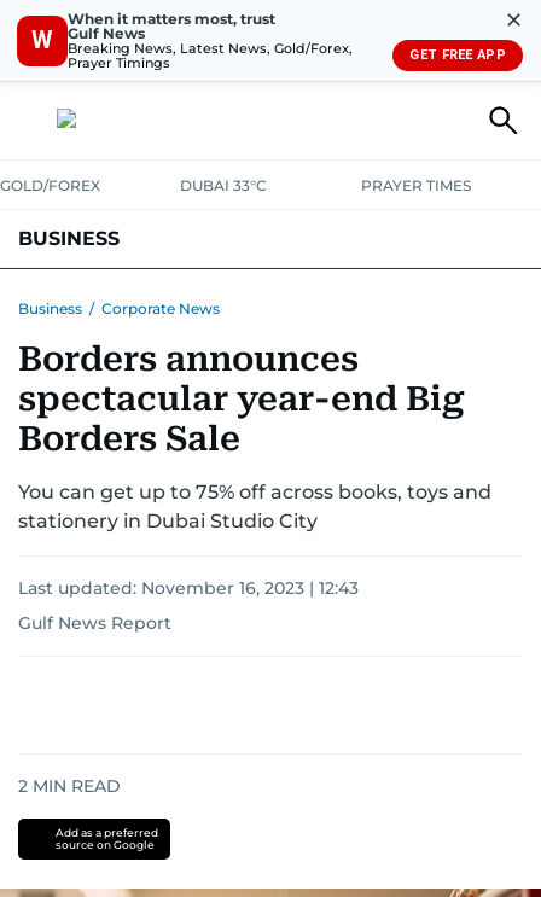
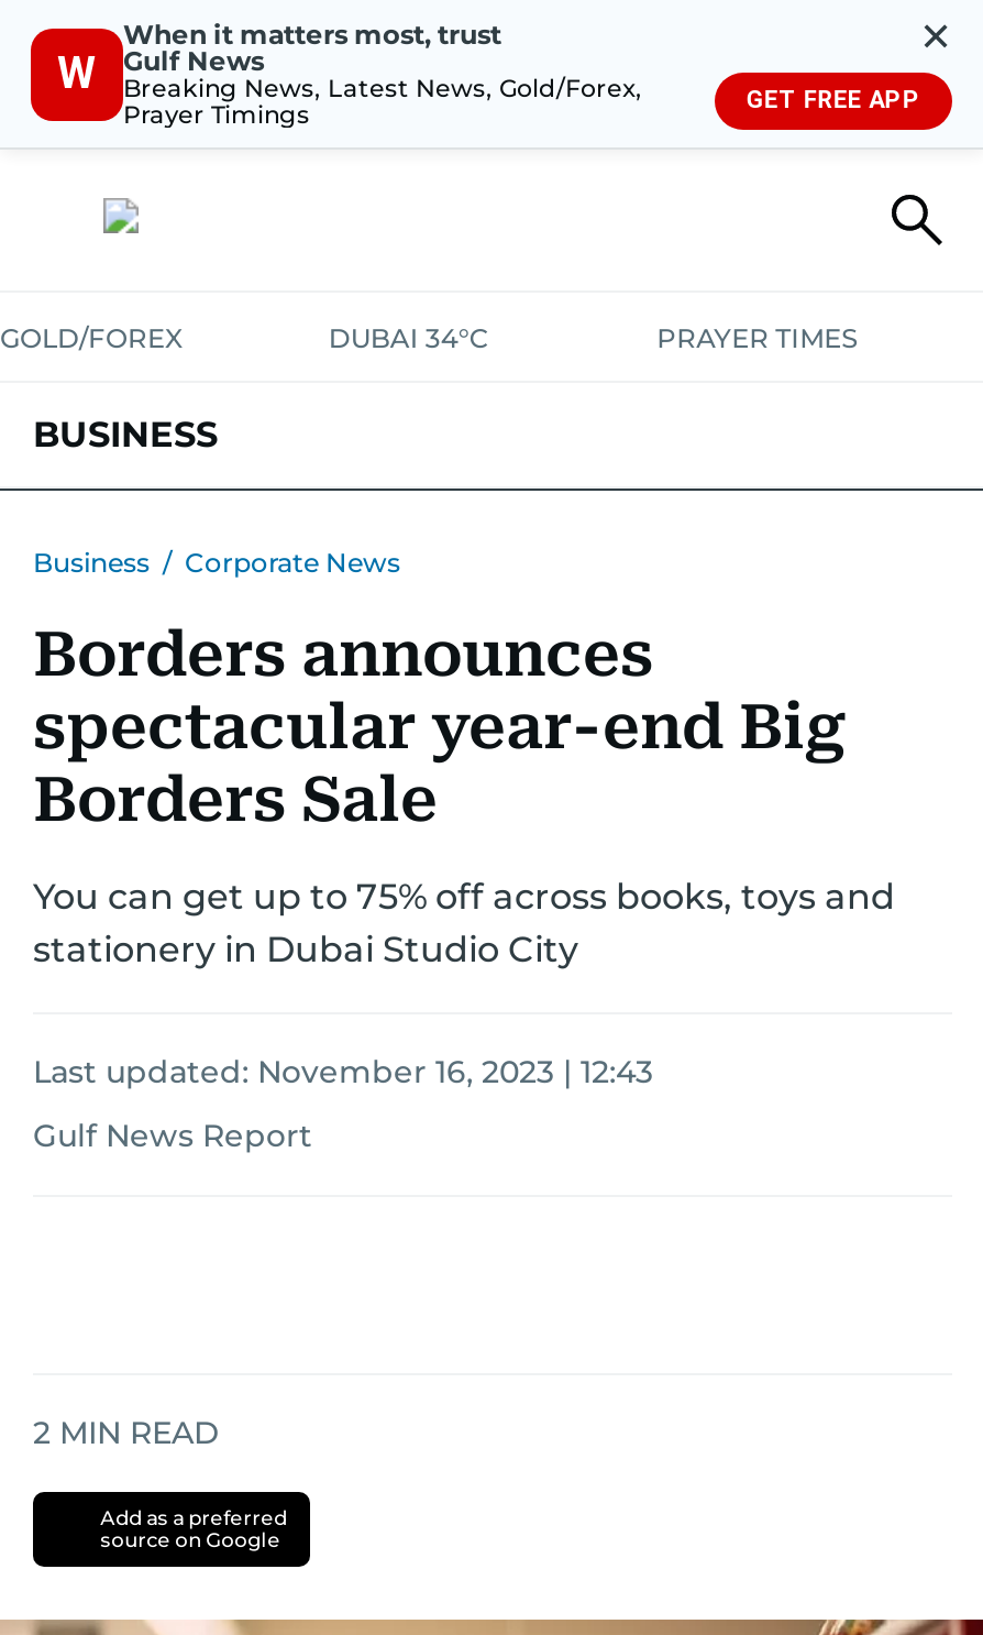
[180,176,267,194] DUBAI 33°C -> [328,321,489,354] DUBAI 34°C

